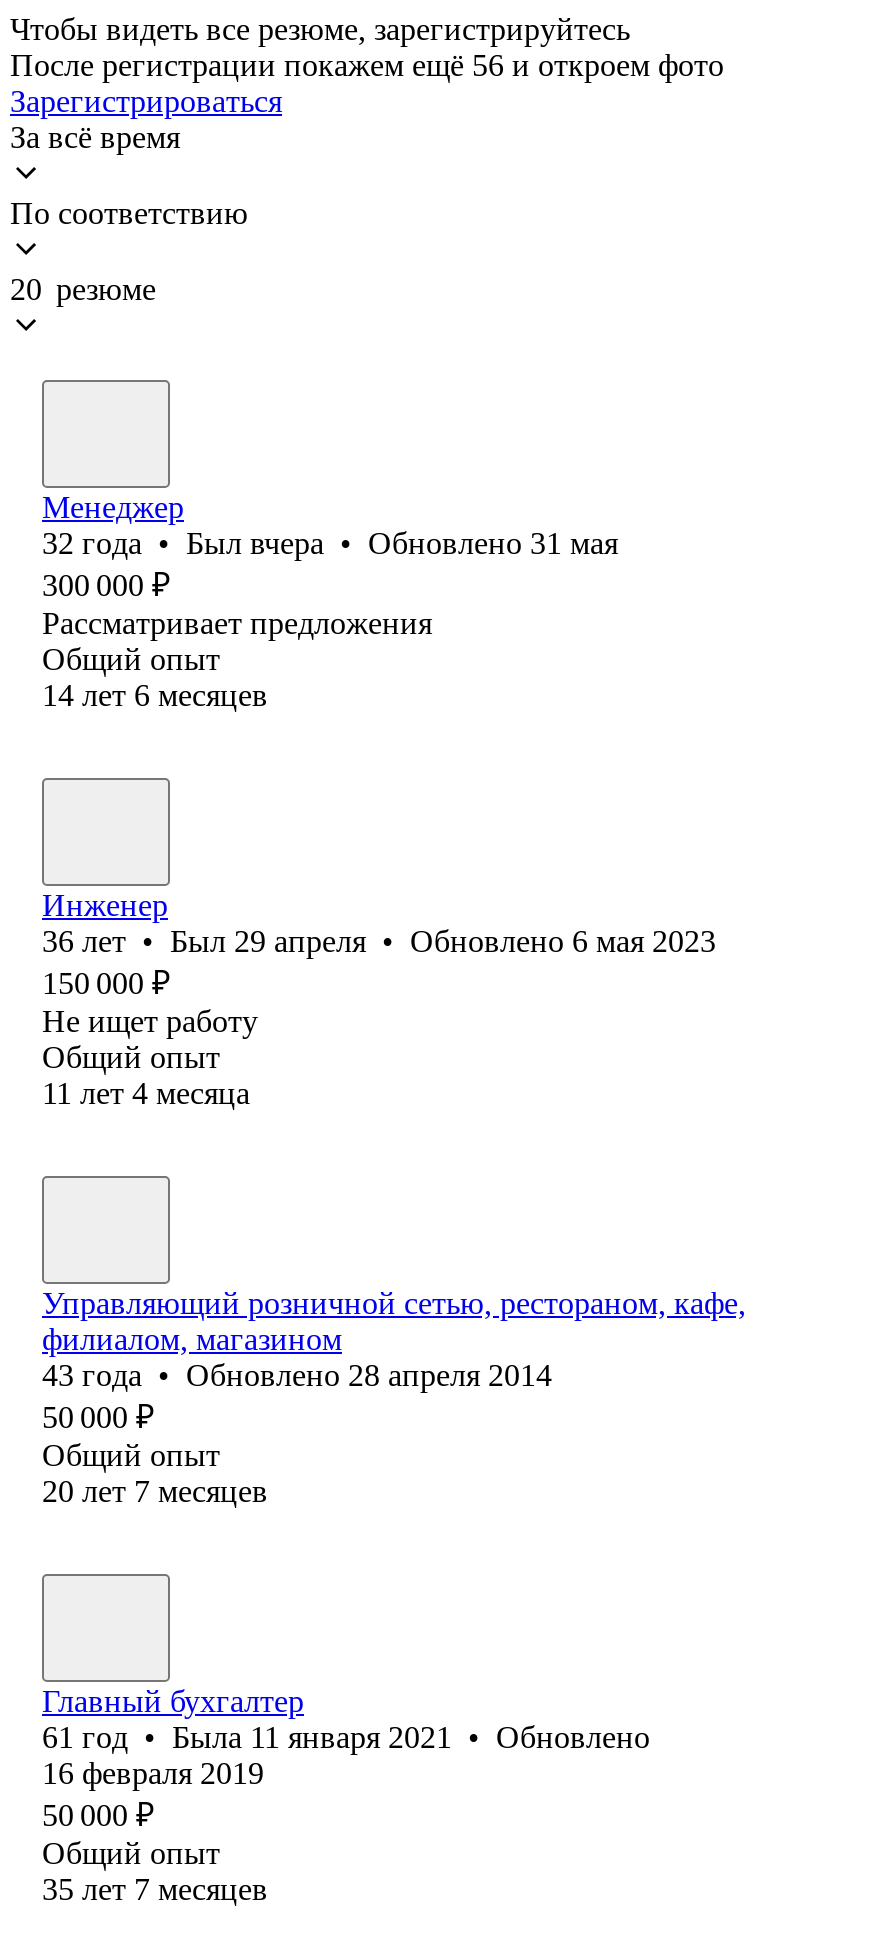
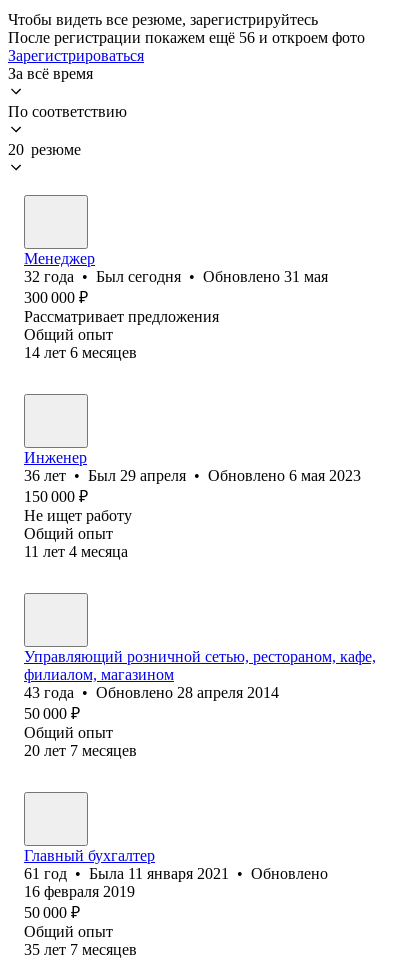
[42,526,618,560] 32 года • Был вчера • Обновлено 31 мая -> [24,268,328,285] 32 года • Был сегодня • Обновлено 31 мая

